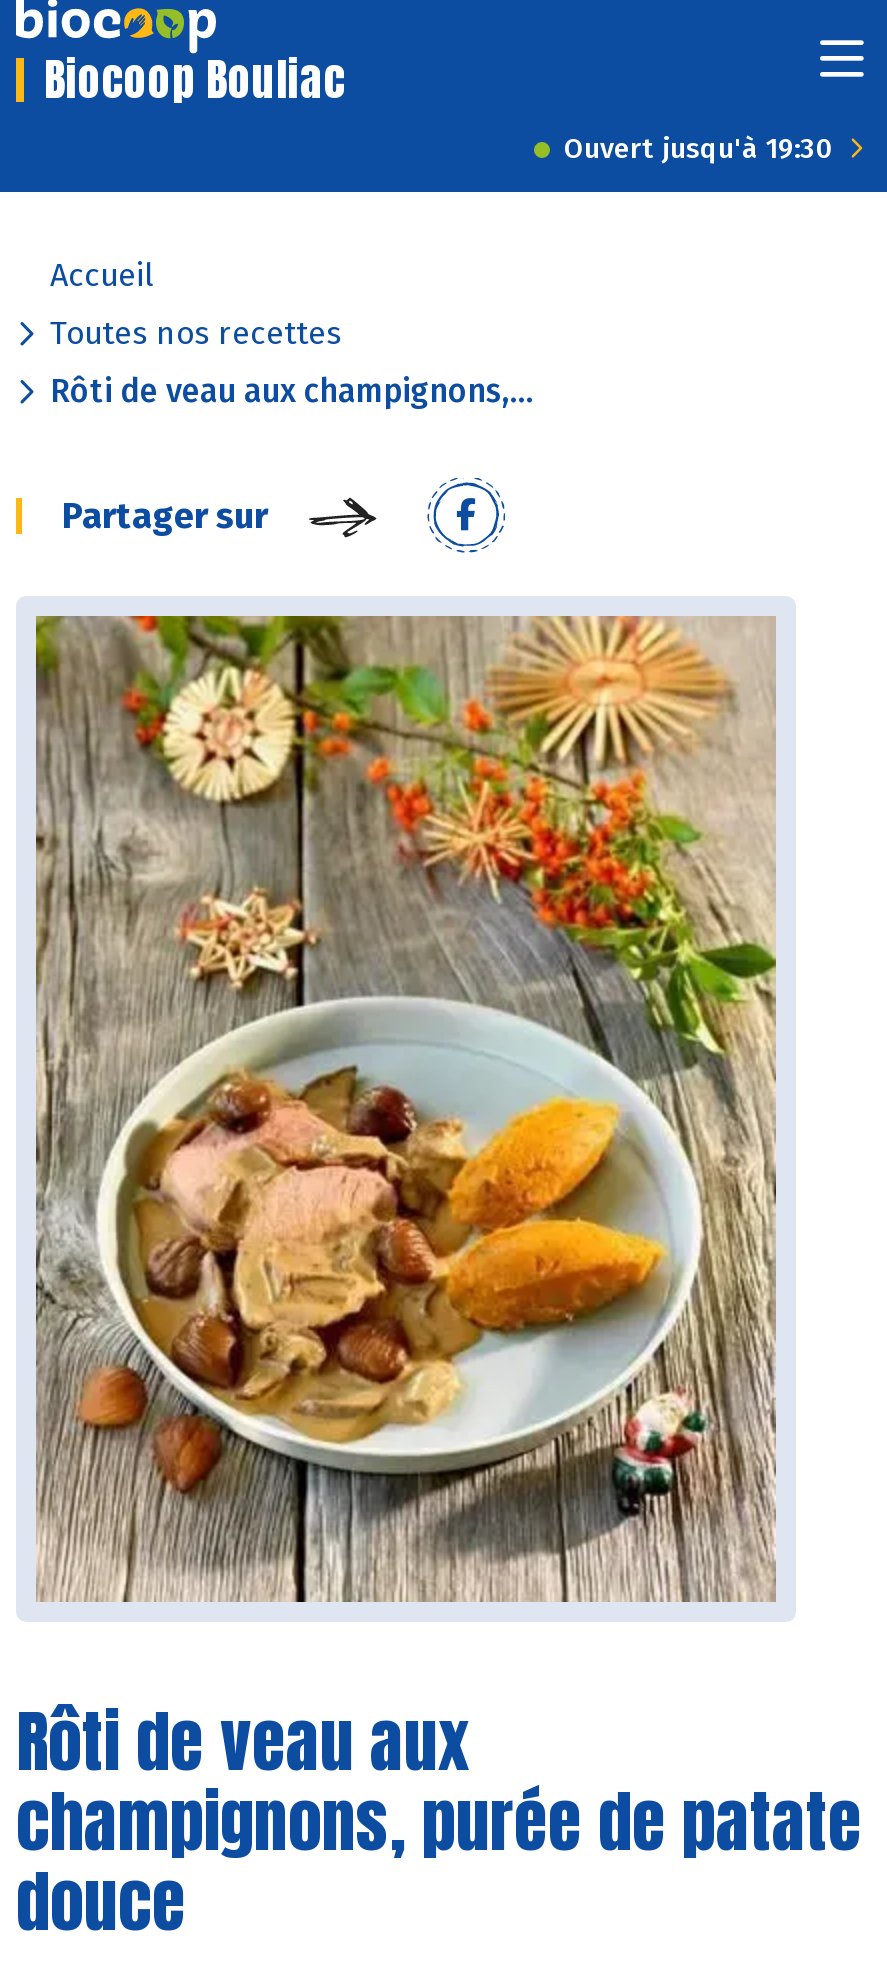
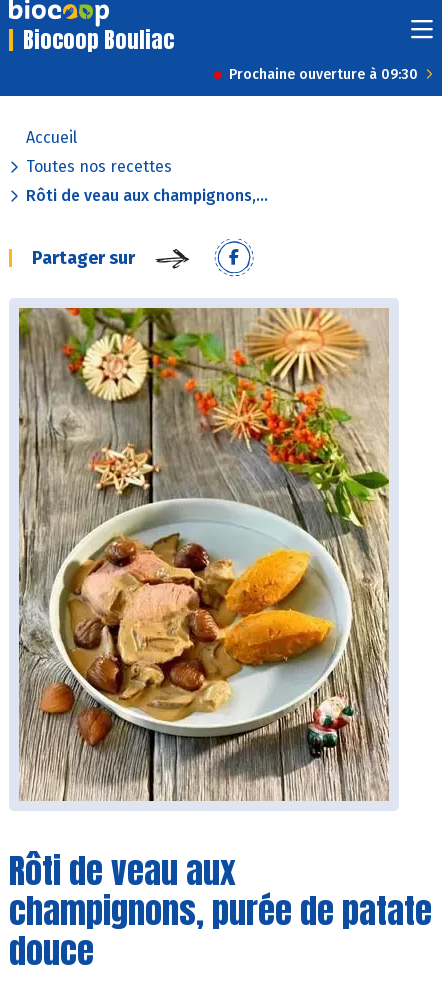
[564,132,834,166] Ouvert jusqu'à 19:30 -> [229,66,418,83] Prochaine ouverture à 09:30

